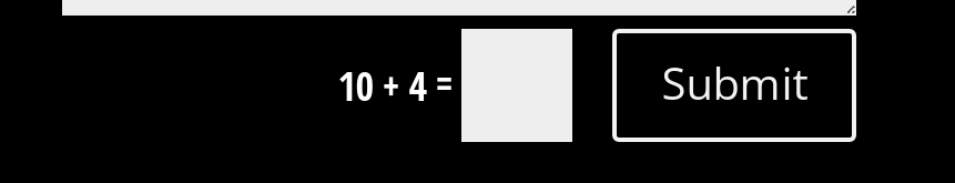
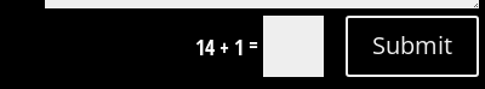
[338,55,462,112] 10 + 4 = -> [195,30,263,60] 14 + 1 =

